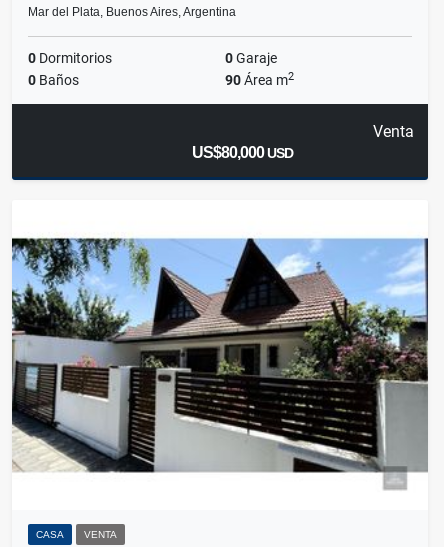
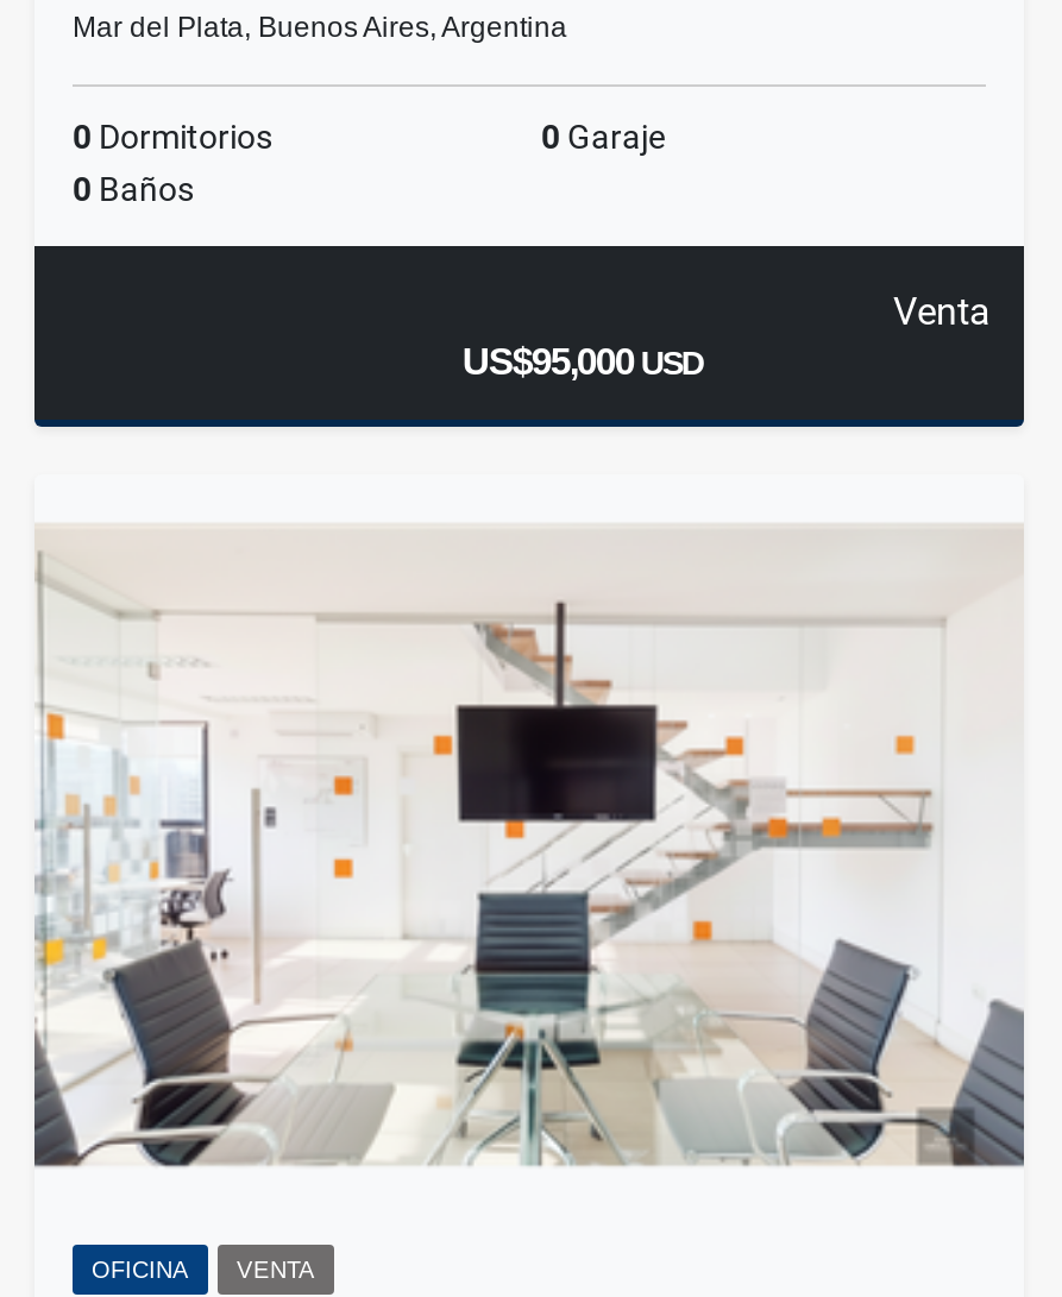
[225,70,294,88] 90 Área m2 -> none
[192,144,293,161] US$80,000 USD -> [462,342,702,382] US$95,000 USD
[11,222,429,540] [image] | CASA -> [32,524,1026,1283] [image] | OFICINA

